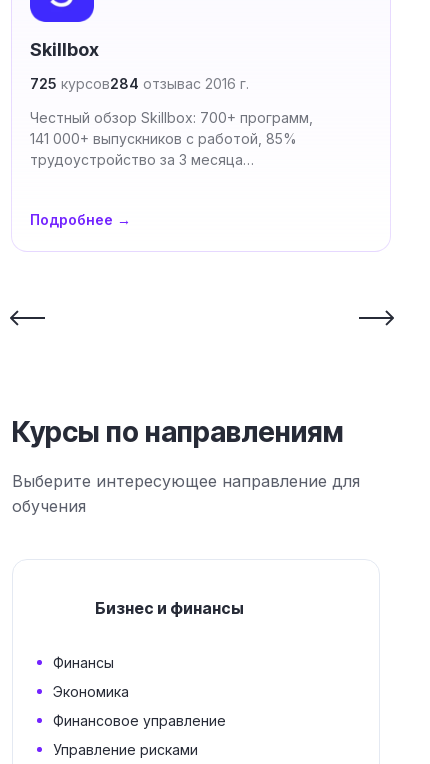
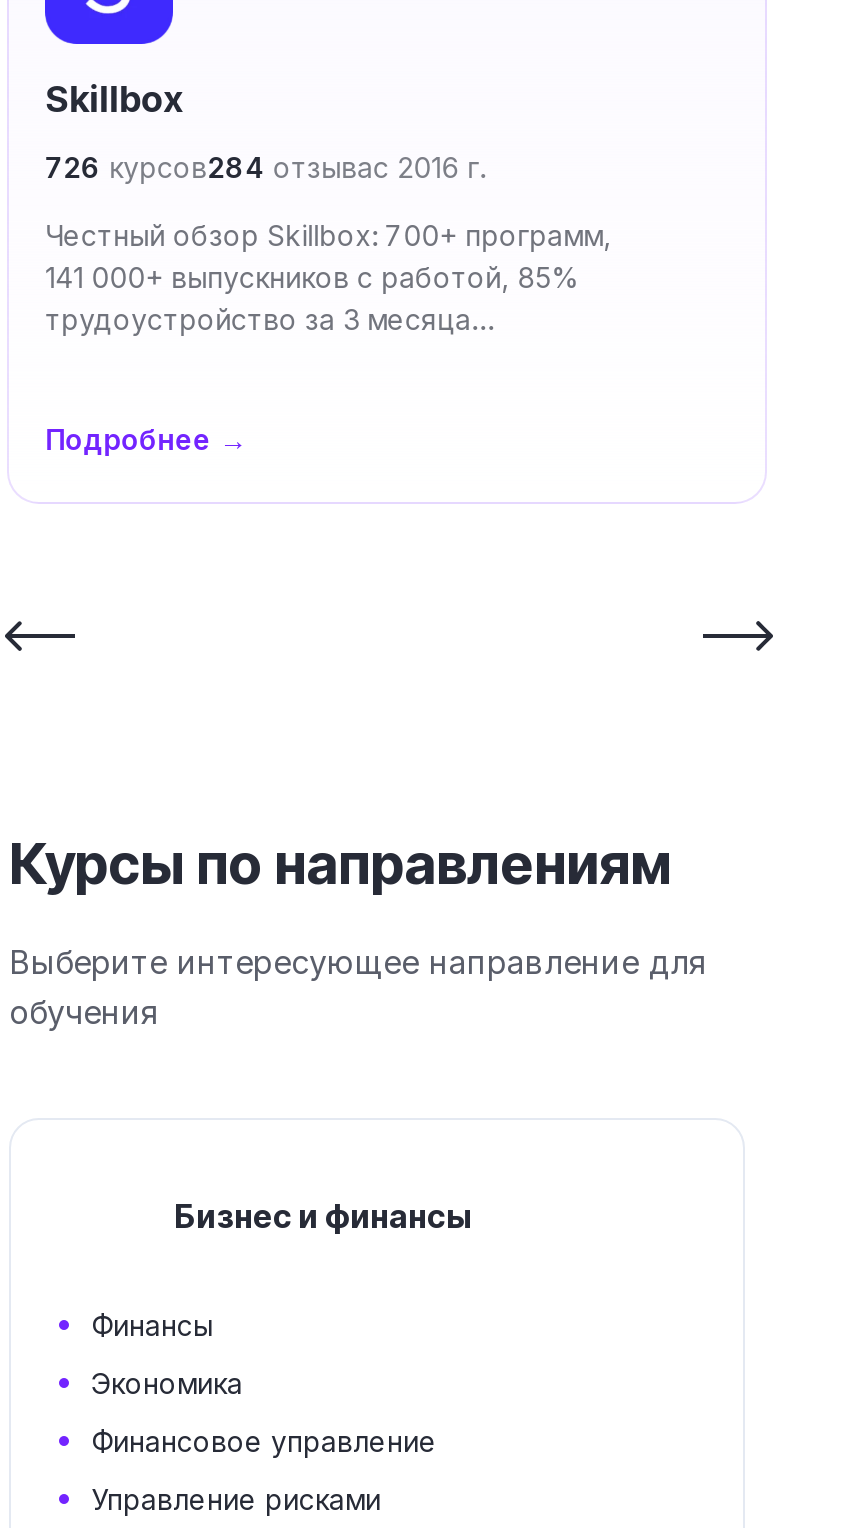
[30,75,249,92] 725 курсов284 отзывас 2016 г. -> [45,149,485,183] 726 курсов284 отзывас 2016 г.

